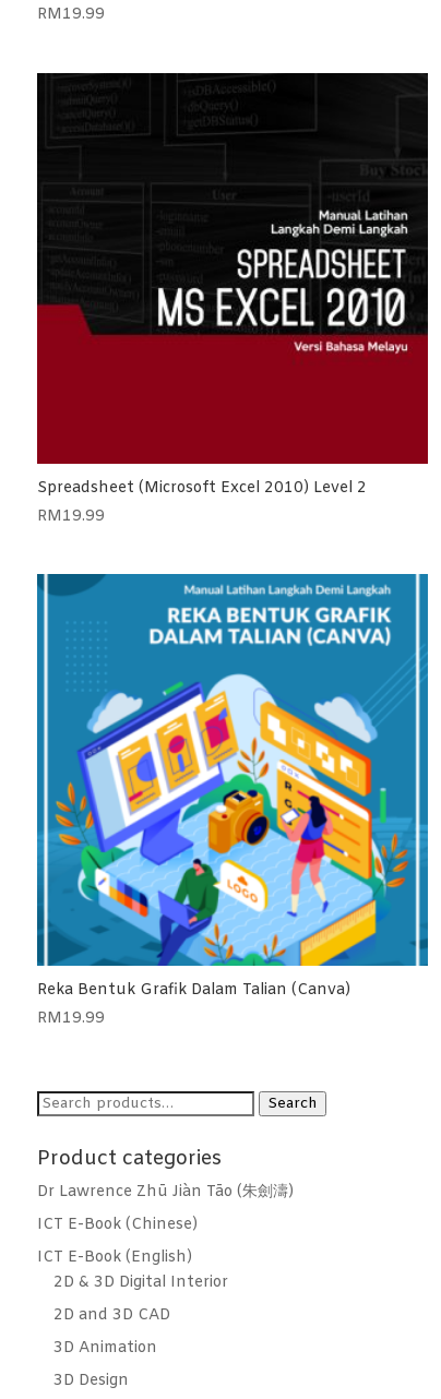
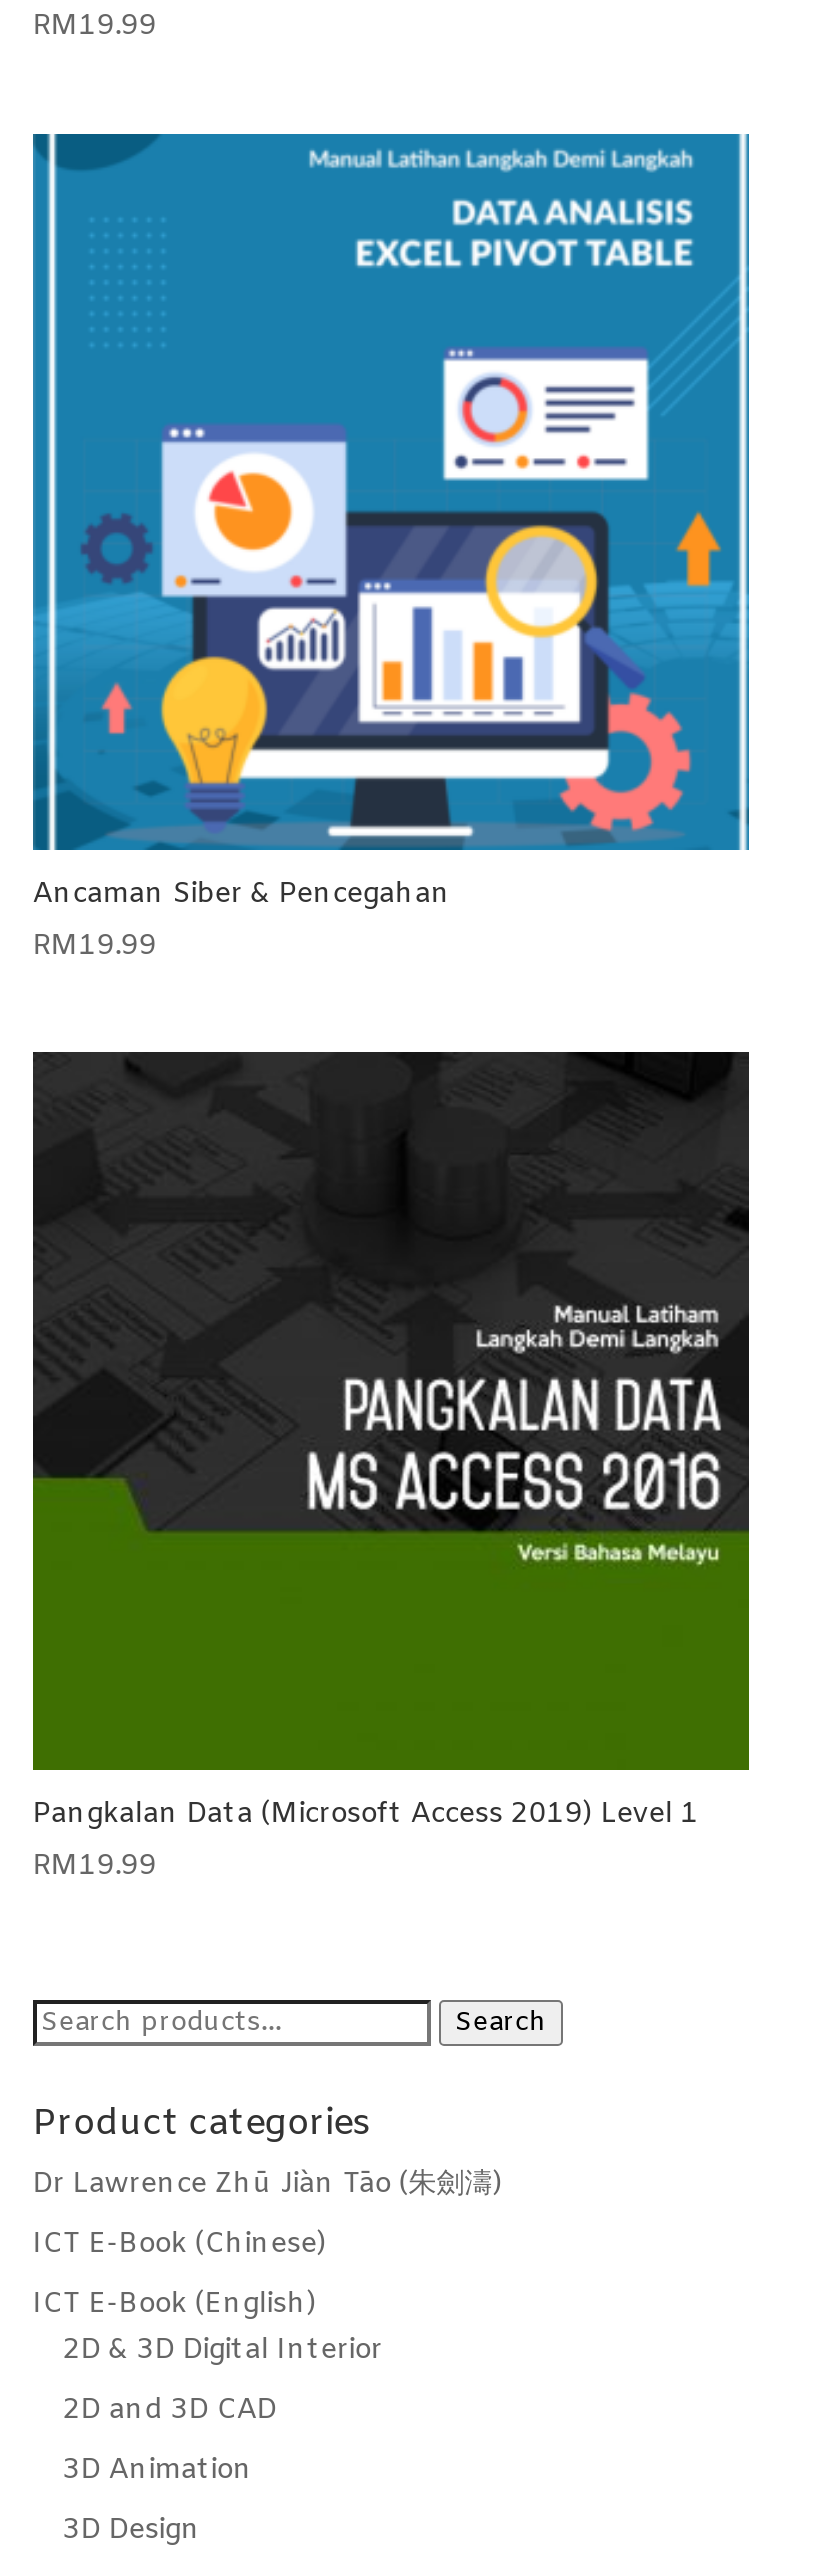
[36,72,429,499] [image] | Spreadsheet (Microsoft Excel 2010) Level 2 -> [31,132,751,914] [image] | Ancaman Siber & Pencegahan
[36,573,429,1000] [image] | Reka Bentuk Grafik Dalam Talian (Canva) -> [31,1050,751,1833] [image] | Pangkalan Data (Microsoft Access 2019) Level 1

